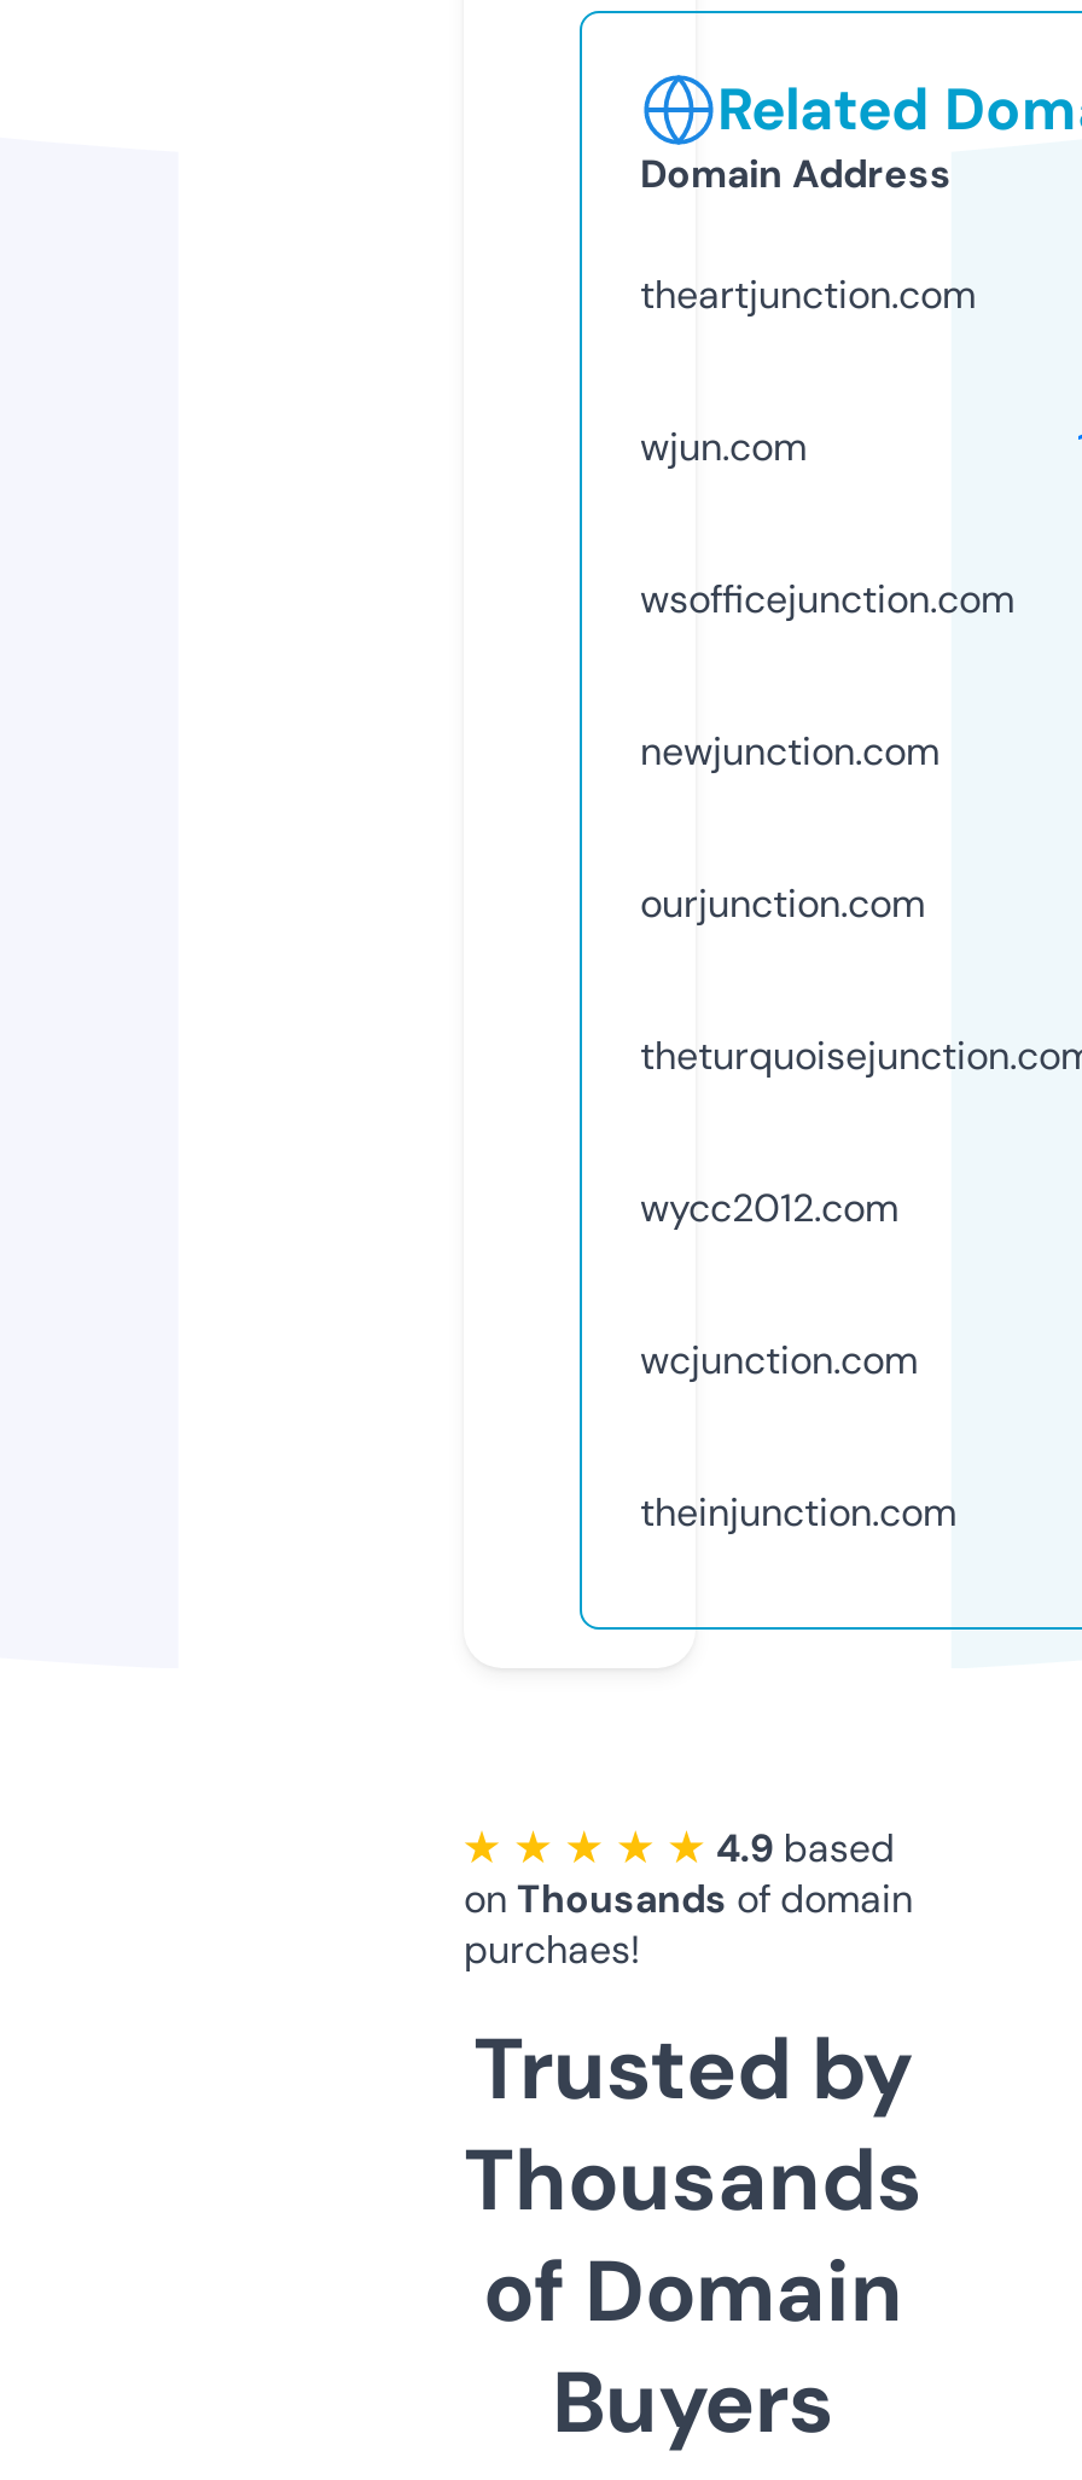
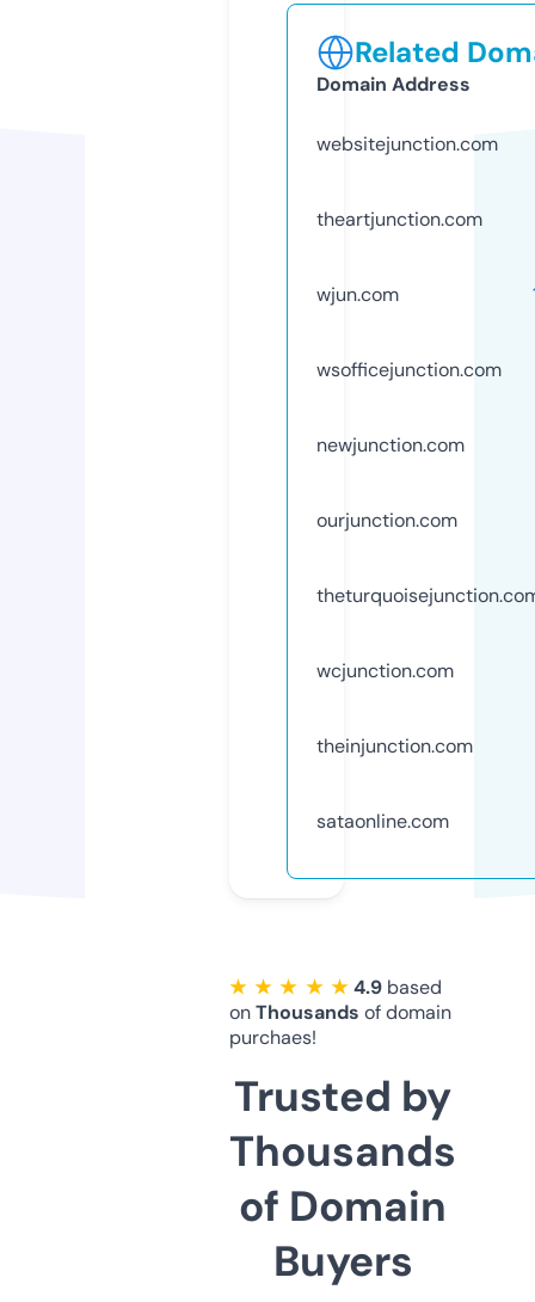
none -> [316,131,498,156] websitejunction.com
[640,1182,898,1233] wycc2012.com -> none
none -> [316,808,449,834] sataonline.com

